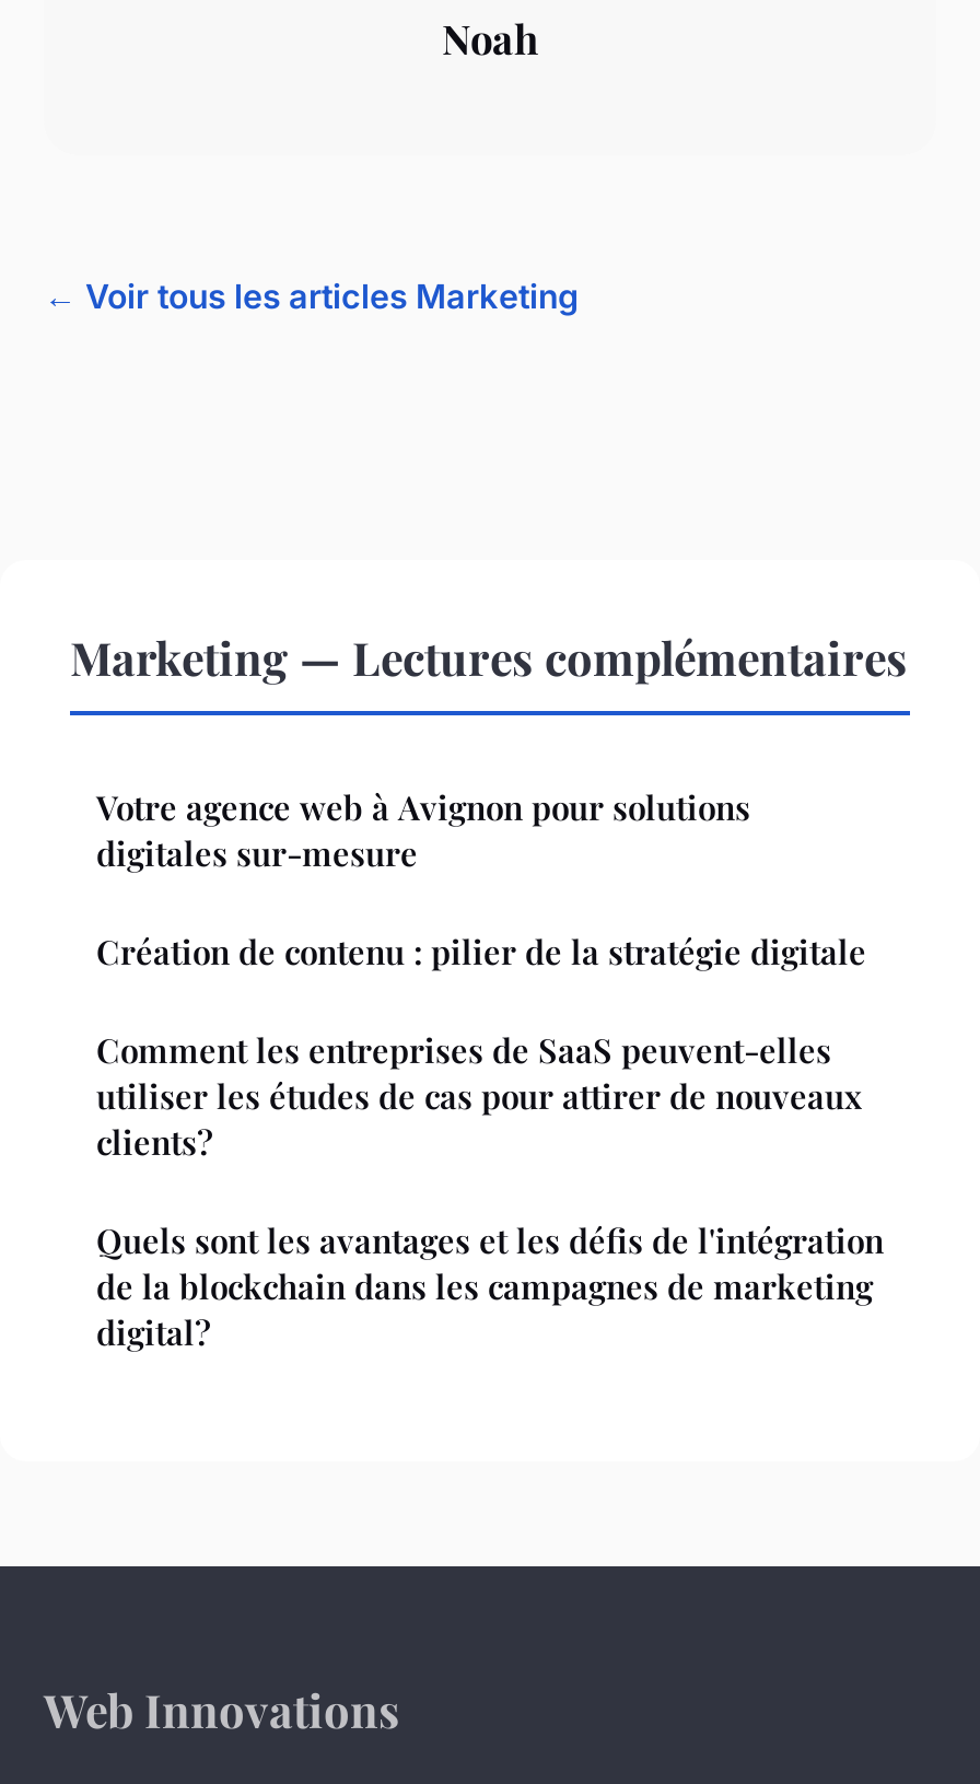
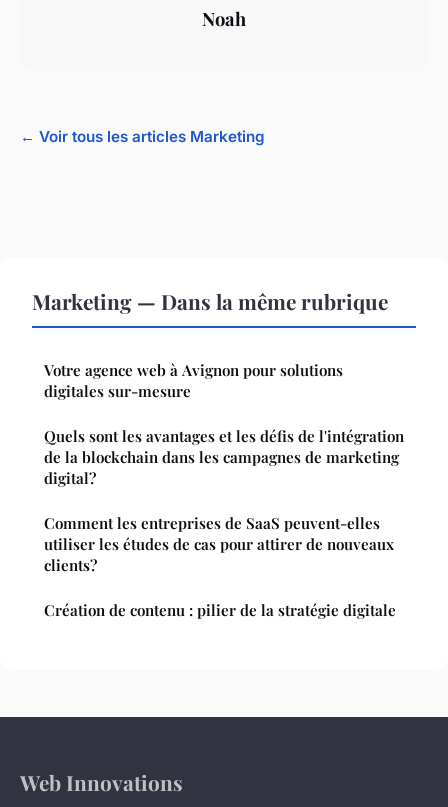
[70,626,908,687] Marketing — Lectures complémentaires -> [32,287,388,315] Marketing — Dans la même rubrique
moved [96,930,866,1164] -> [44,513,396,620]: Comment les entreprises de SaaS peuvent-elles | utiliser les études de cas pour attirer de nouveaux | clients? | Création de contenu : pilier de la stratégie digitale
moved [96,1219,884,1355] -> [44,426,404,488]: Quels sont les avantages et les défis de l'intégration | de la blockchain dans les campagnes de marketing | digital?

